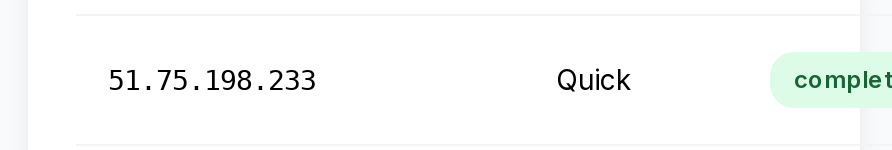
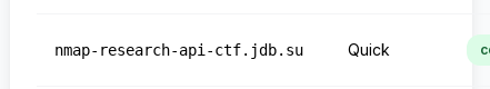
[108,64,316,96] 51.75.198.233 -> [54,41,303,59] nmap-research-api-ctf.jdb.su

